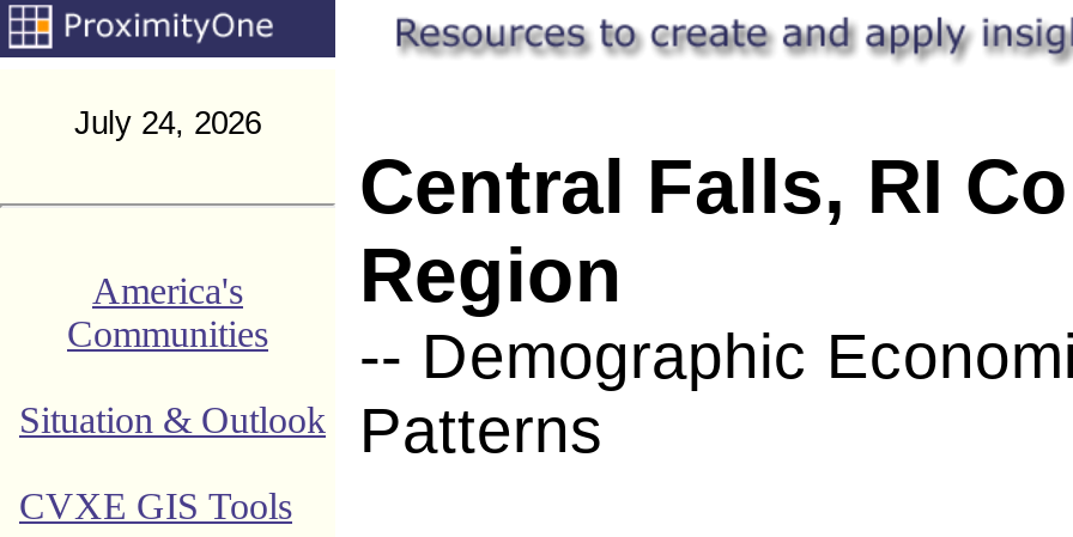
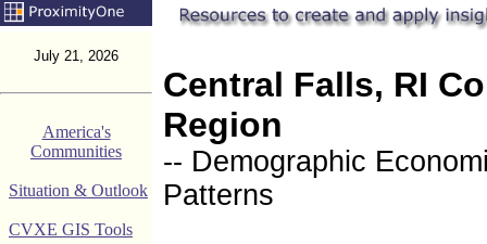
[74,105,261,141] July 24, 2026 -> [34,48,118,64] July 21, 2026

